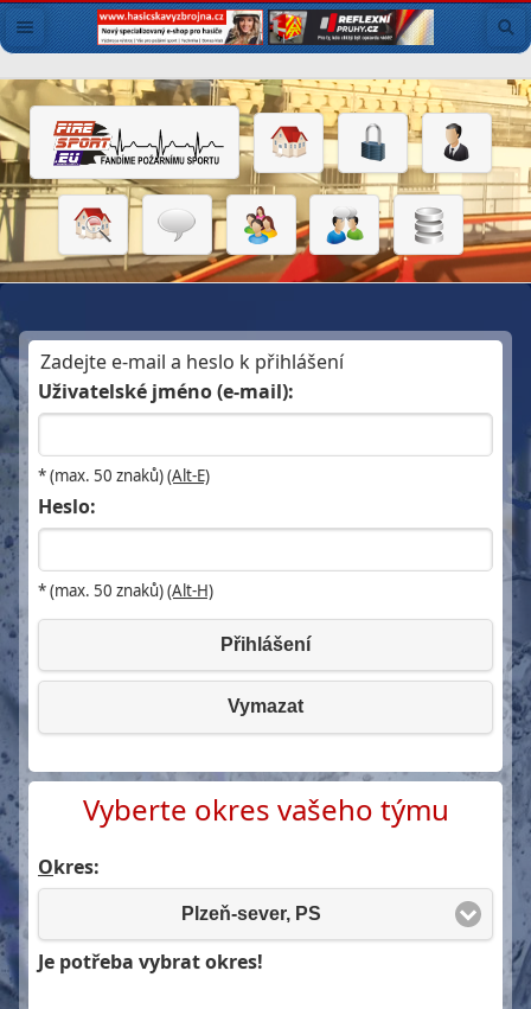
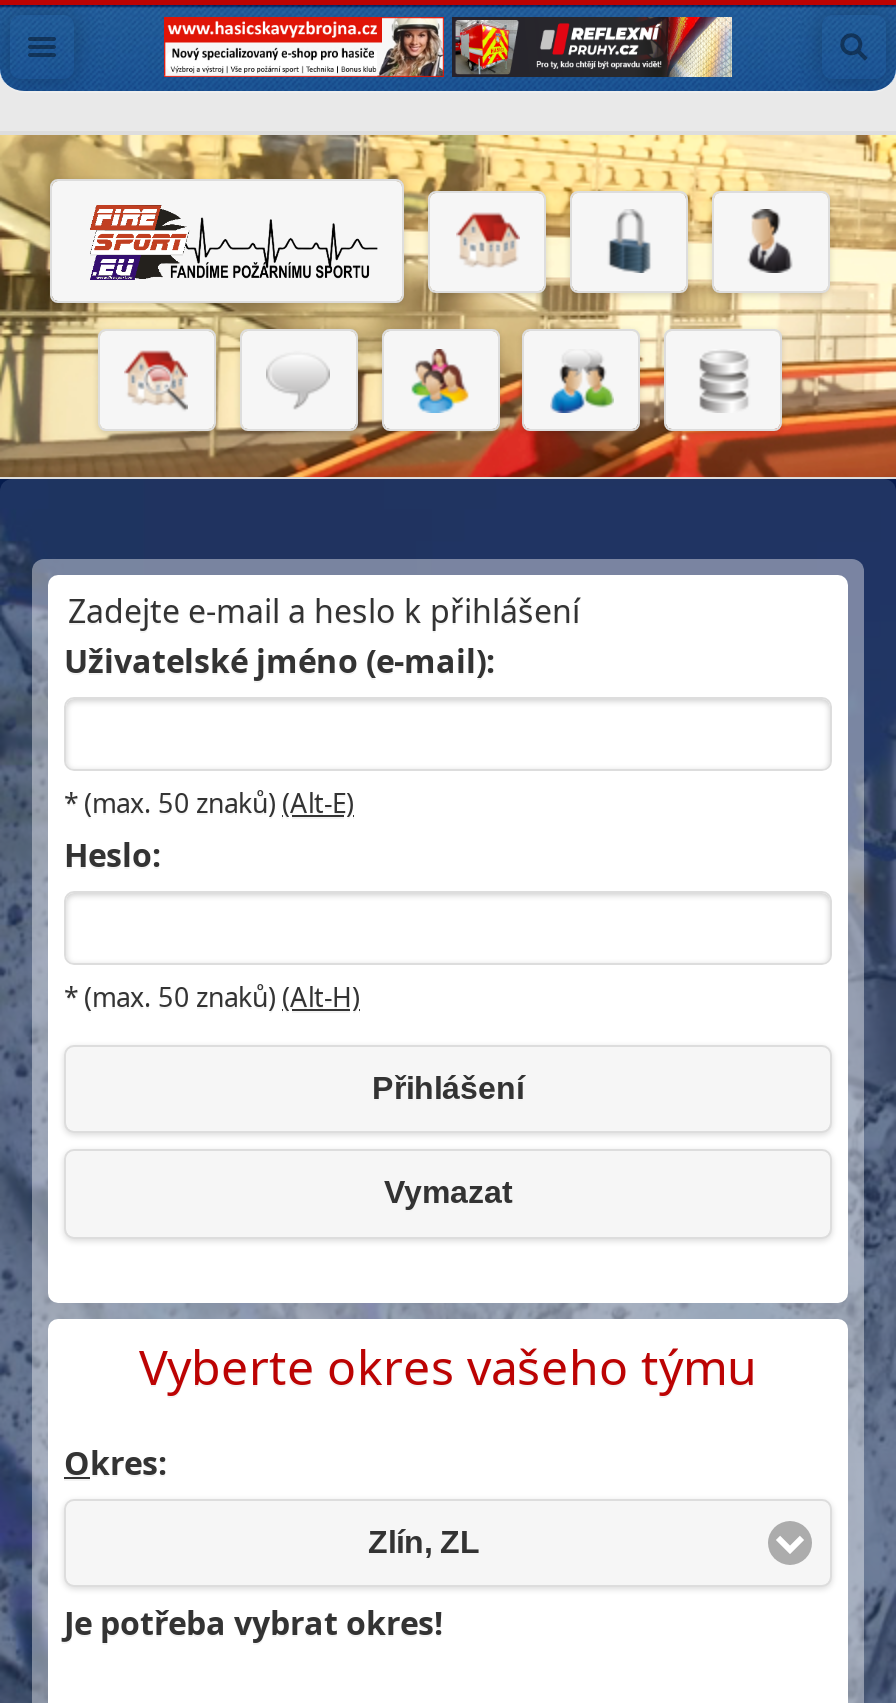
[181,903,321,923] Plzeň-sever, PS -> [368,1525,480,1559] Zlín, ZL

